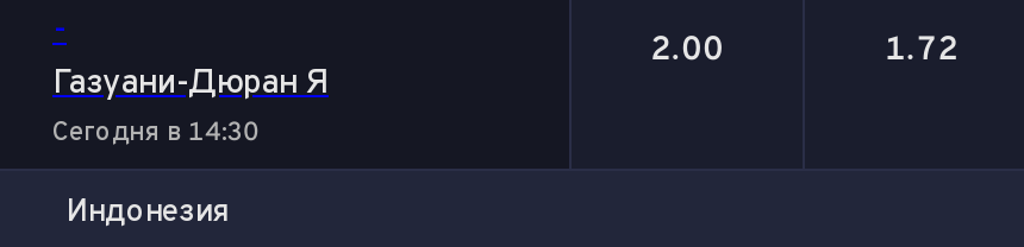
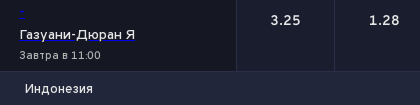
[651,31,724,71] 2.00 -> [270,13,301,30] 3.25
[885,31,959,71] 1.72 -> [369,13,400,30] 1.28
[52,116,260,150] Сегодня в 14:30 -> [19,49,101,63] Завтра в 11:00

